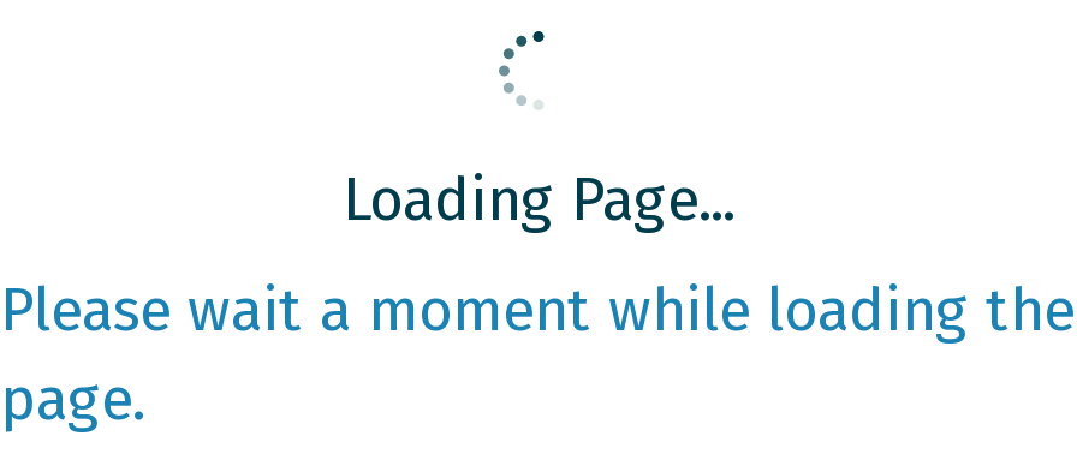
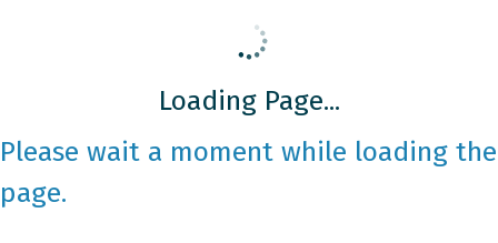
[498,28,577,109] [image] -> [231,23,268,60] [image]

